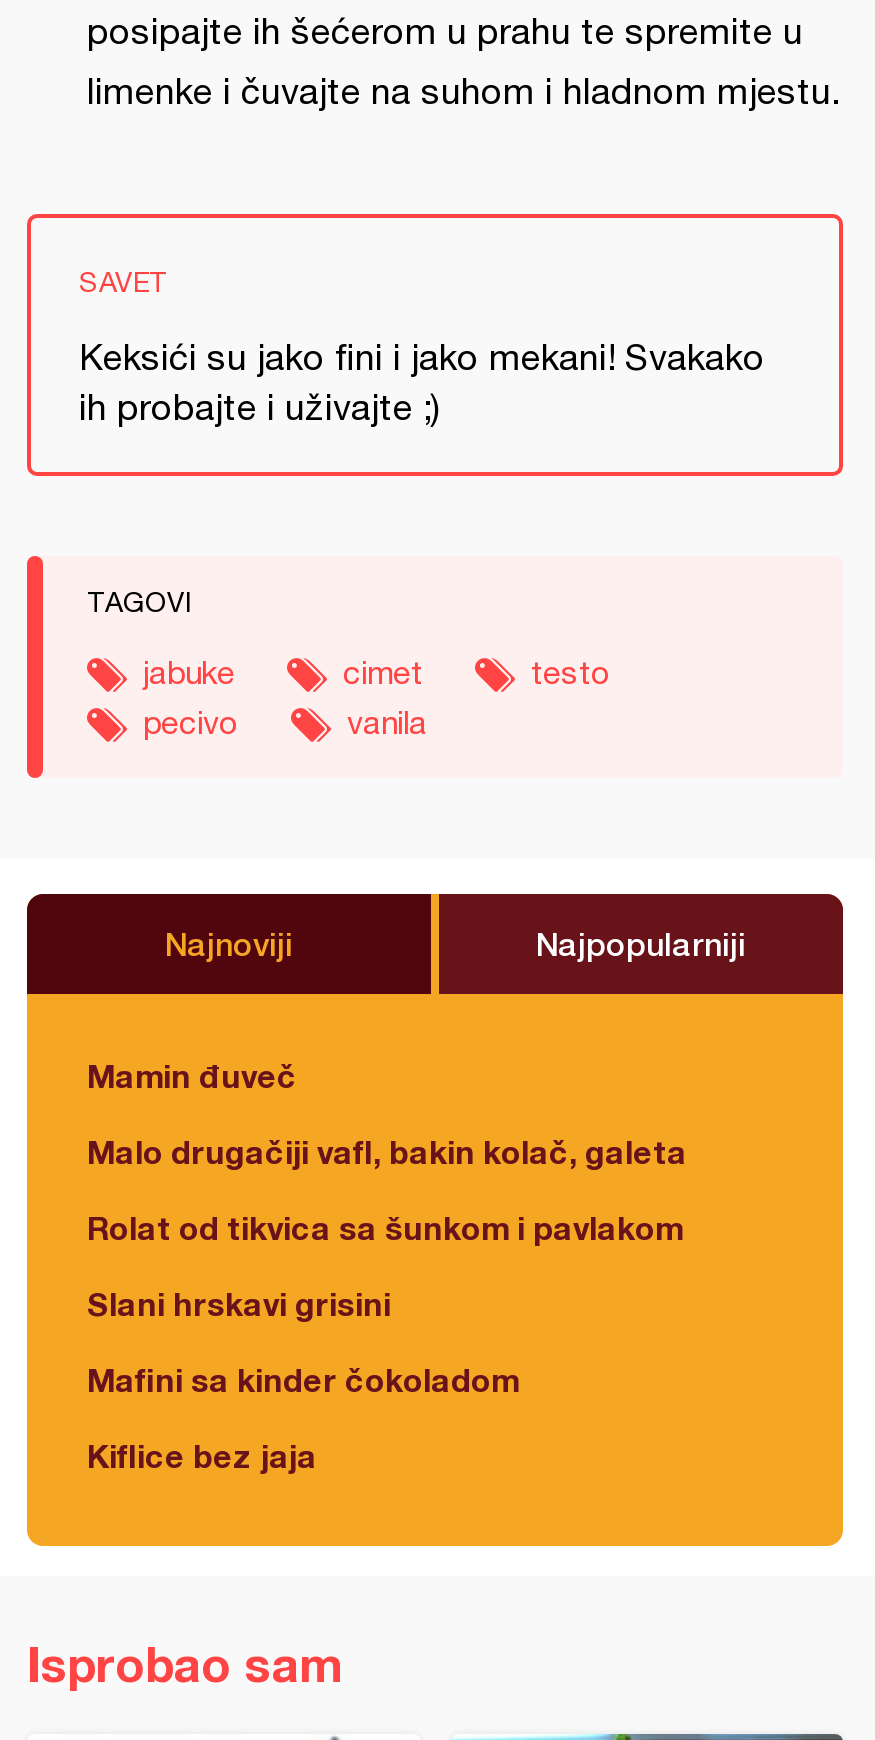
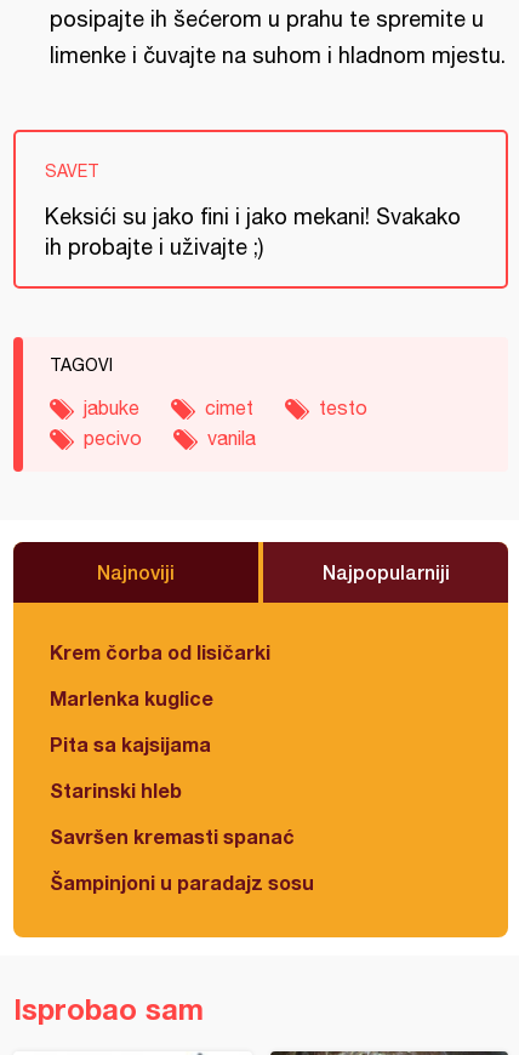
[87,1056,297,1094] Mamin đuveč -> [50,640,270,663] Krem čorba od lisičarki
[87,1132,687,1170] Malo drugačiji vafl, bakin kolač, galeta -> [50,686,213,709] Marlenka kuglice
[87,1208,683,1246] Rolat od tikvica sa šunkom i pavlakom -> [50,732,211,755] Pita sa kajsijama
[87,1284,391,1322] Slani hrskavi grisini -> [50,779,182,802] Starinski hleb
[87,1360,519,1398] Mafini sa kinder čokoladom -> [50,825,295,848] Savršen kremasti spanać
[87,1436,317,1474] Kiflice bez jaja -> [50,871,314,894] Šampinjoni u paradajz sosu

